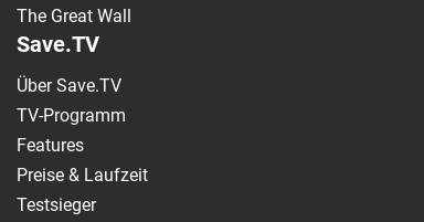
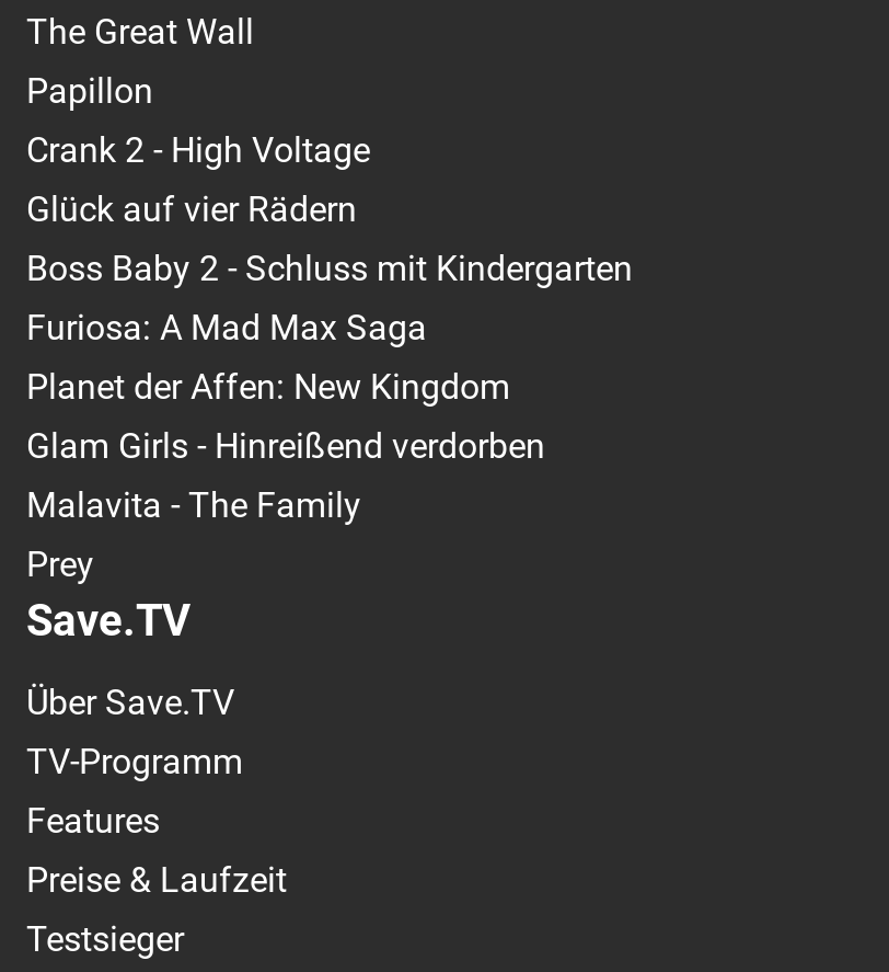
none -> [26,69,633,584] Papillon | Crank 2 - High Voltage | Glück auf vier Rädern | Boss Baby 2 - Schluss mit Kindergarten | Furiosa: A Mad Max Saga | Planet der Affen: New Kingdom | Glam Girls - Hinreißend verdorben | Malavita - The Family | Prey

